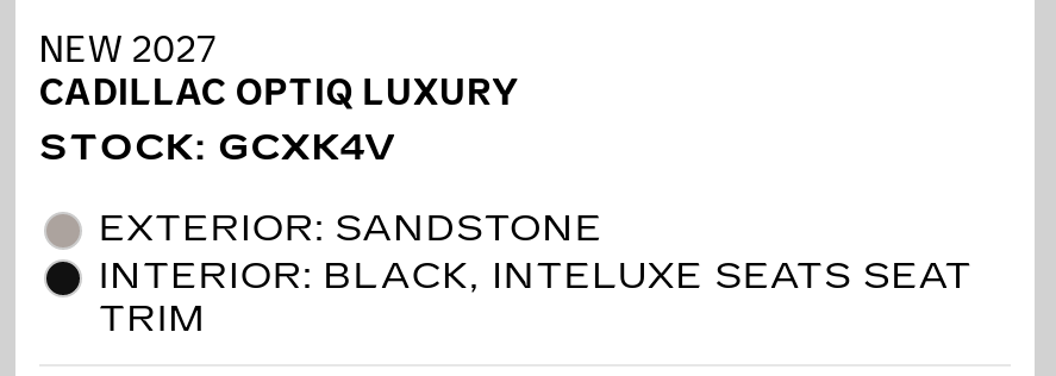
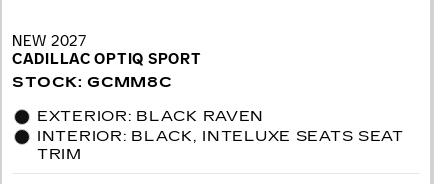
[39,71,518,169] CADILLAC OPTIQ LUXURY | STOCK: GCXK4V -> [12,50,201,91] CADILLAC OPTIQ SPORT | STOCK: GCMM8C
[99,207,603,250] EXTERIOR: SANDSTONE -> [37,107,264,125] EXTERIOR: BLACK RAVEN

